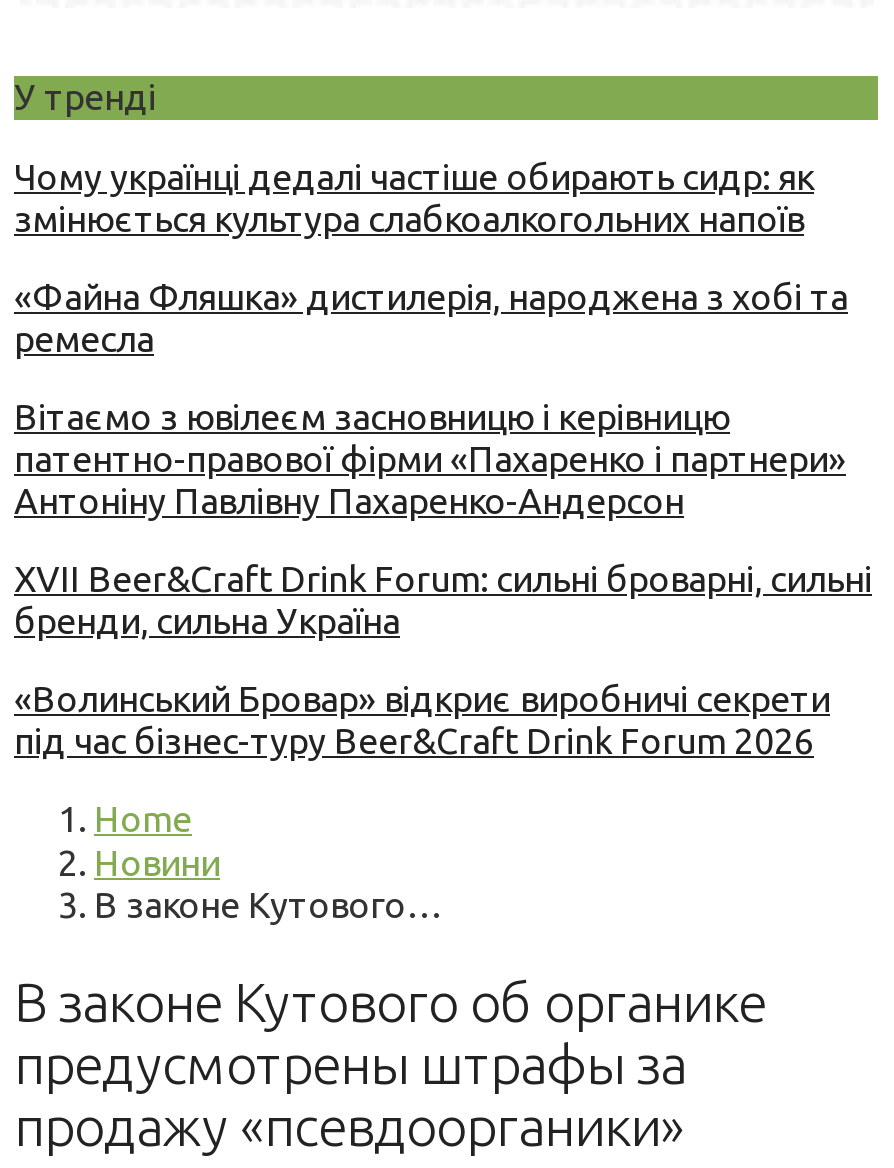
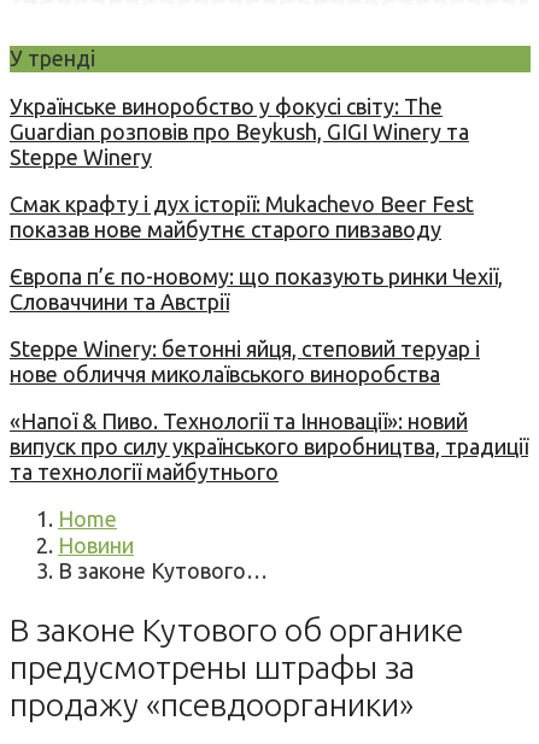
[14,156,814,238] Чому українці дедалі частіше обирають сидр: як | змінюється культура слабкоалкогольних напоїв -> [10,94,469,169] Українське виноробство у фокусі світу: The | Guardian розповів про Beykush, GIGI Winery та | Steppe Winery
[14,276,848,358] «Файна Фляшка» дистилерія, народжена з хобі та | ремесла -> [10,192,474,241] Смак крафту і дух історії: Mukachevo Beer Fest | показав нове майбутнє старого пивзаводу
[14,396,846,520] Вітаємо з ювілеєм засновницю і керівницю | патентно-правової фірми «Пахаренко і партнери» | Антоніну Павлівну Пахаренко-Андерсон -> [10,264,503,314] Європа п’є по-новому: що показують ринки Чехії, | Словаччини та Австрії
[14,558,872,640] XVII Beer&Craft Drink Forum: сильні броварні, сильні | бренди, сильна Україна -> [10,336,480,386] Steppe Winery: бетонні яйця, степовий теруар і | нове обличчя миколаївського виноробства
[14,678,830,760] «Волинський Бровар» відкриє виробничі секрети | під час бізнес-туру Beer&Craft Drink Forum 2026 -> [10,409,528,484] «Напої & Пиво. Технології та Інновації»: новий | випуск про силу українського виробництва, традиції | та технології майбутнього

